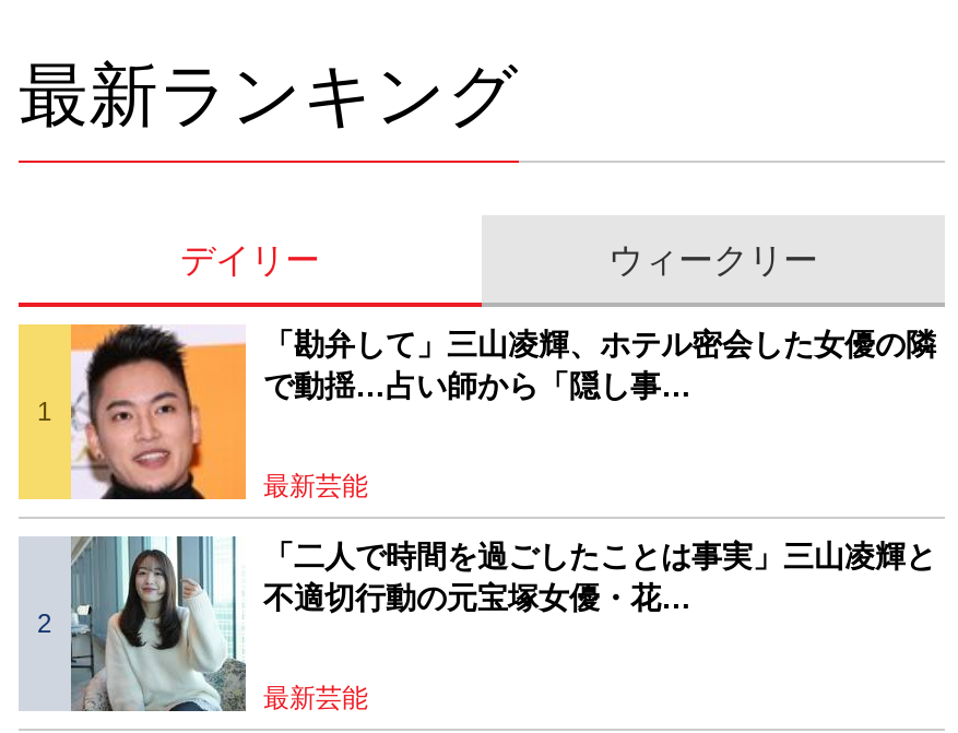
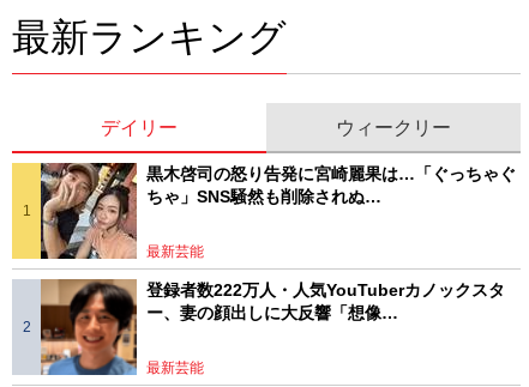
[69,322,936,501] [image] | 「勘弁して」三山凌輝、ホテル密会した女優の隣 | で動揺…占い師から「隠し事… -> [40,162,516,260] [image] | 黒木啓司の怒り告発に宮崎麗果は…「ぐっちゃぐ | ちゃ」SNS騒然も削除されぬ…
[69,534,936,713] [image] | 「二人で時間を過ごしたことは事実」三山凌輝と | 不適切行動の元宝塚女優・花… -> [40,278,505,376] [image] | 登録者数222万人・人気YouTuberカノックスタ | ー、妻の顔出しに大反響「想像…

